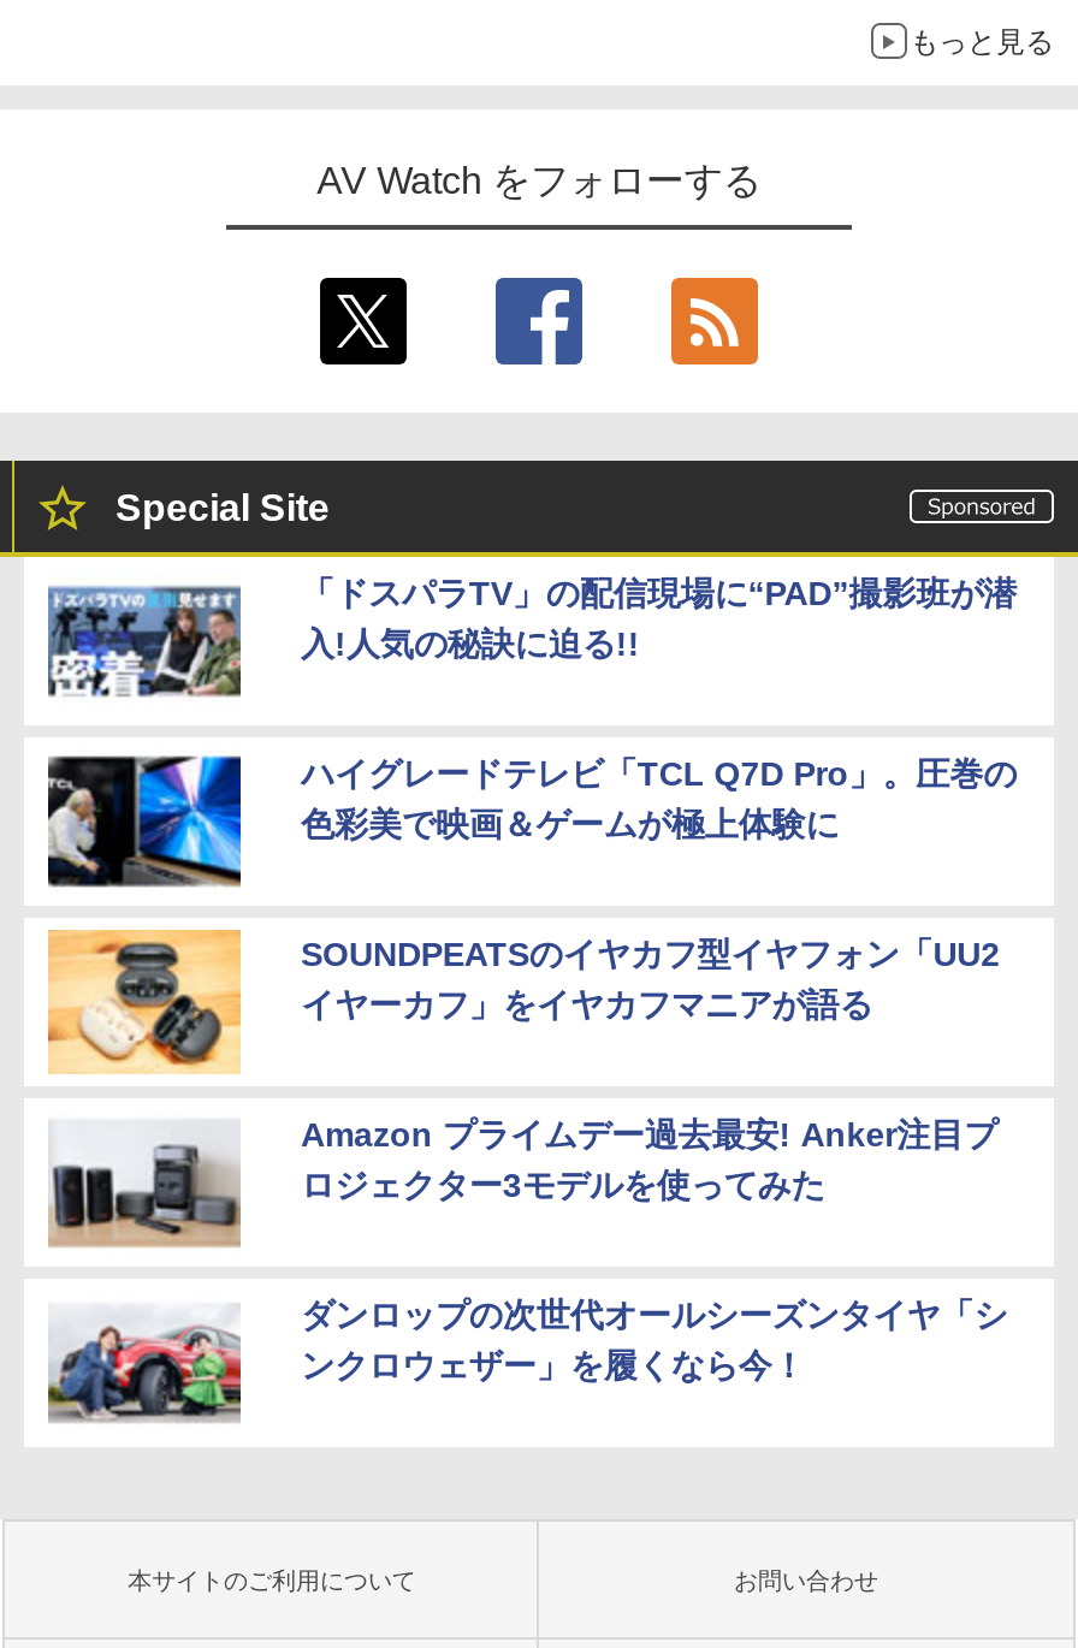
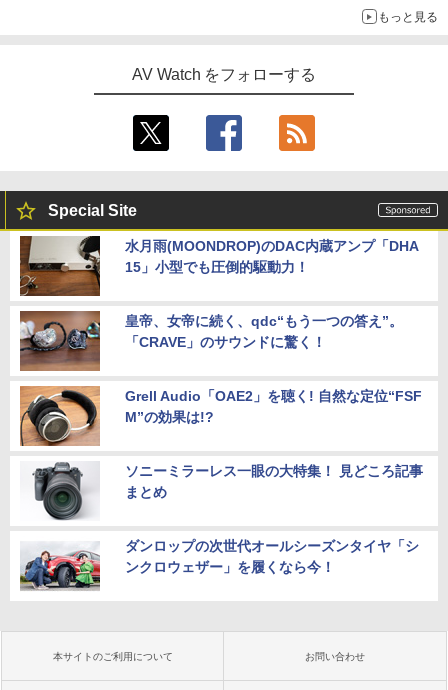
[46,569,1017,713] [image] | 「ドスパラTV」の配信現場に“PAD”撮影班が潜 | 入!人気の秘訣に迫る!! -> [19,235,419,297] [image] | 水月雨(MOONDROP)のDAC内蔵アンプ「DHA | 15」小型でも圧倒的駆動力！
[46,749,1017,894] [image] | ハイグレードテレビ「TCL Q7D Pro」。圧巻の | 色彩美で映画＆ゲームが極上体験に -> [19,310,403,372] [image] | 皇帝、女帝に続く、qdc“もう一つの答え”。 | 「CRAVE」のサウンドに驚く！
[48,930,1000,1074] [image] | SOUNDPEATSのイヤカフ型イヤフォン「UU2 | イヤーカフ」をイヤカフマニアが語る -> [19,386,422,447] [image] | Grell Audio「OAE2」を聴く! 自然な定位“FSF | M”の効果は!?
[46,1113,998,1252] [image] | Amazon プライムデー過去最安! Anker注目プ | ロジェクター3モデルを使ってみた -> [20,461,423,521] [image] | ソニーミラーレス一眼の大特集！ 見どころ記事 | まとめ

